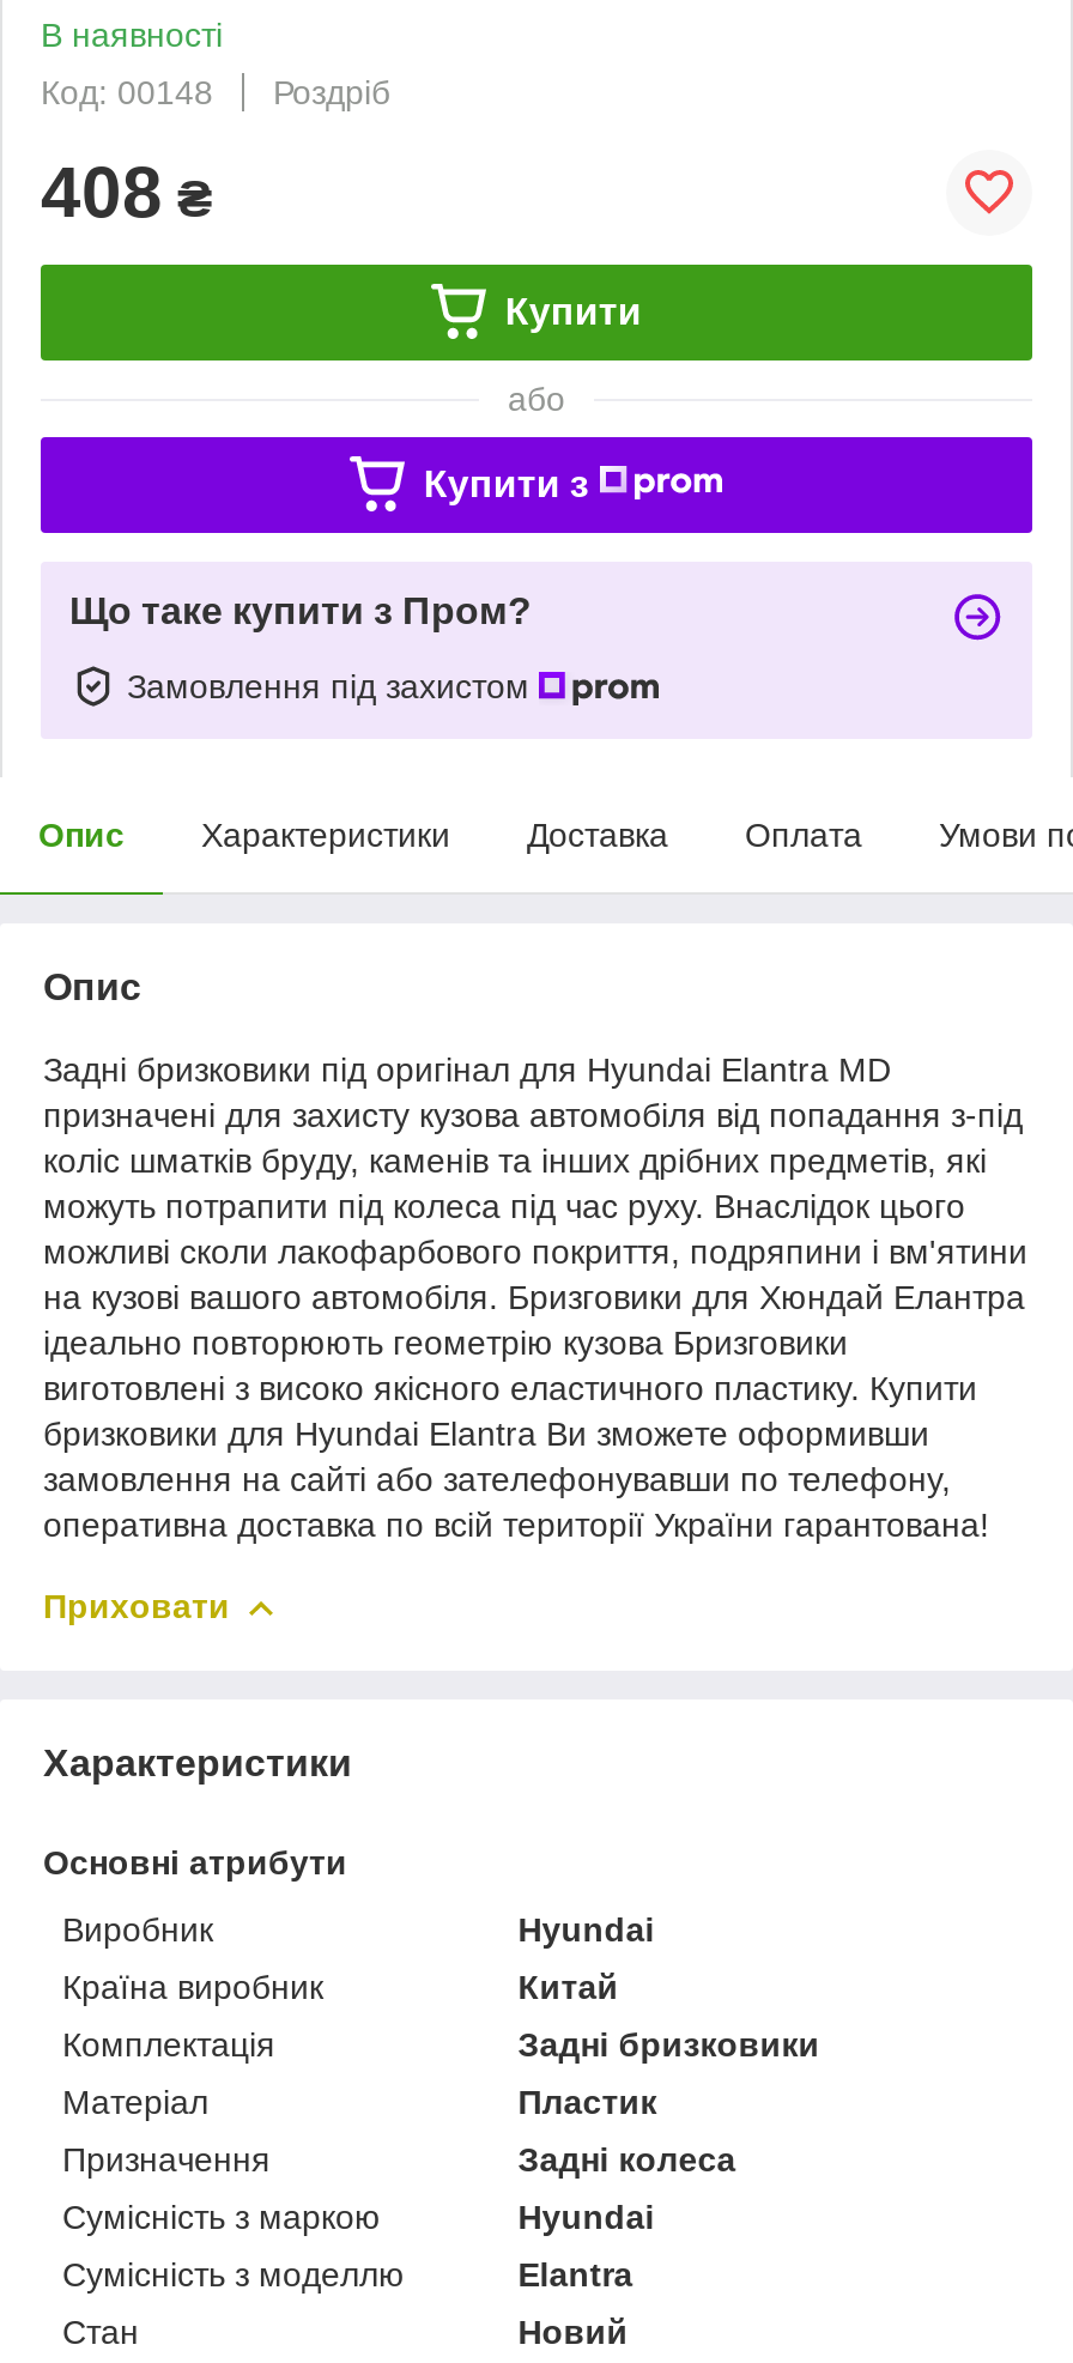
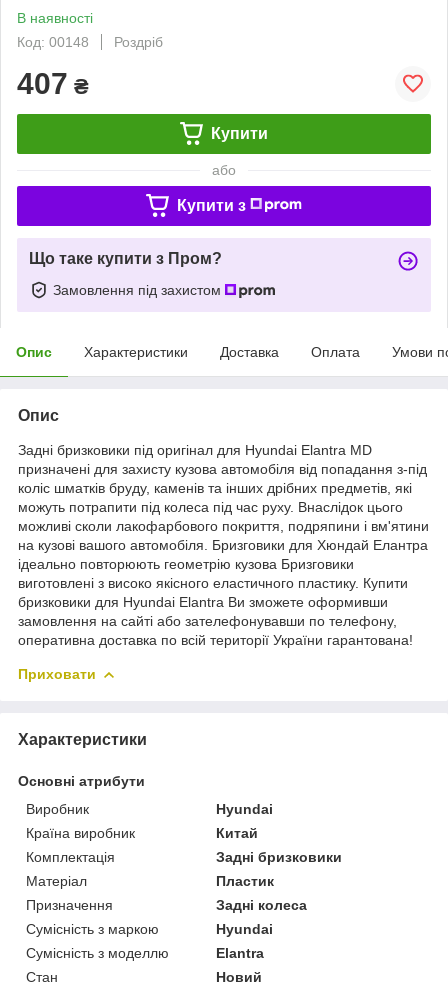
[41,152,213,231] 408 ₴ -> [17,67,89,100] 407 ₴

